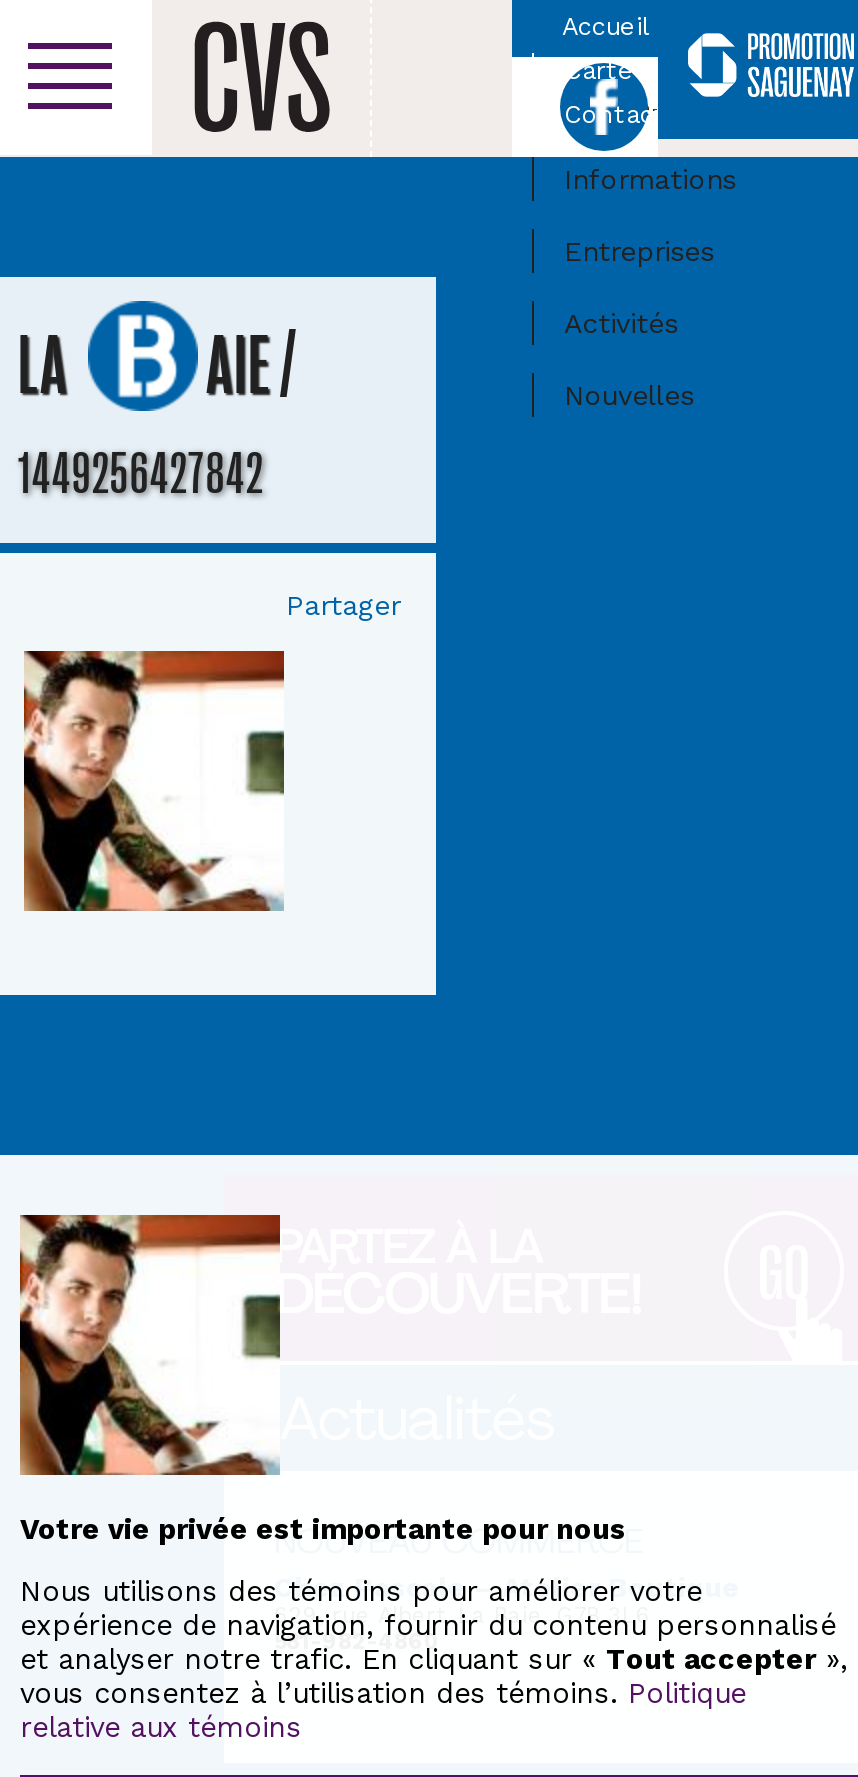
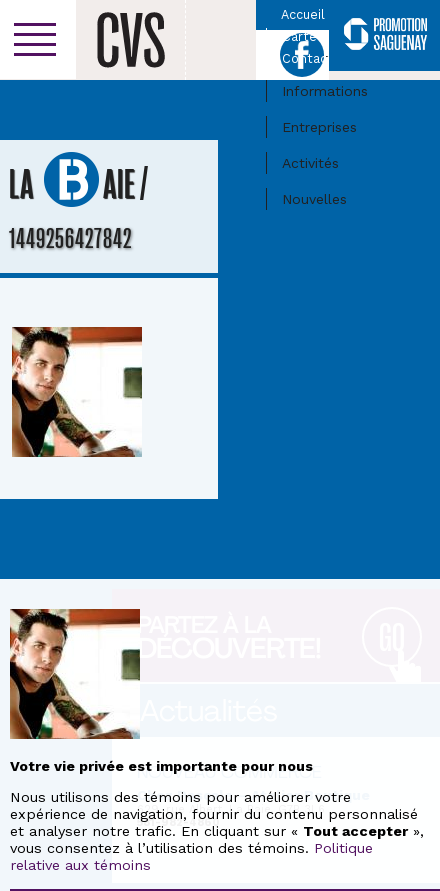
[286,589,400,621] Partager -> none

